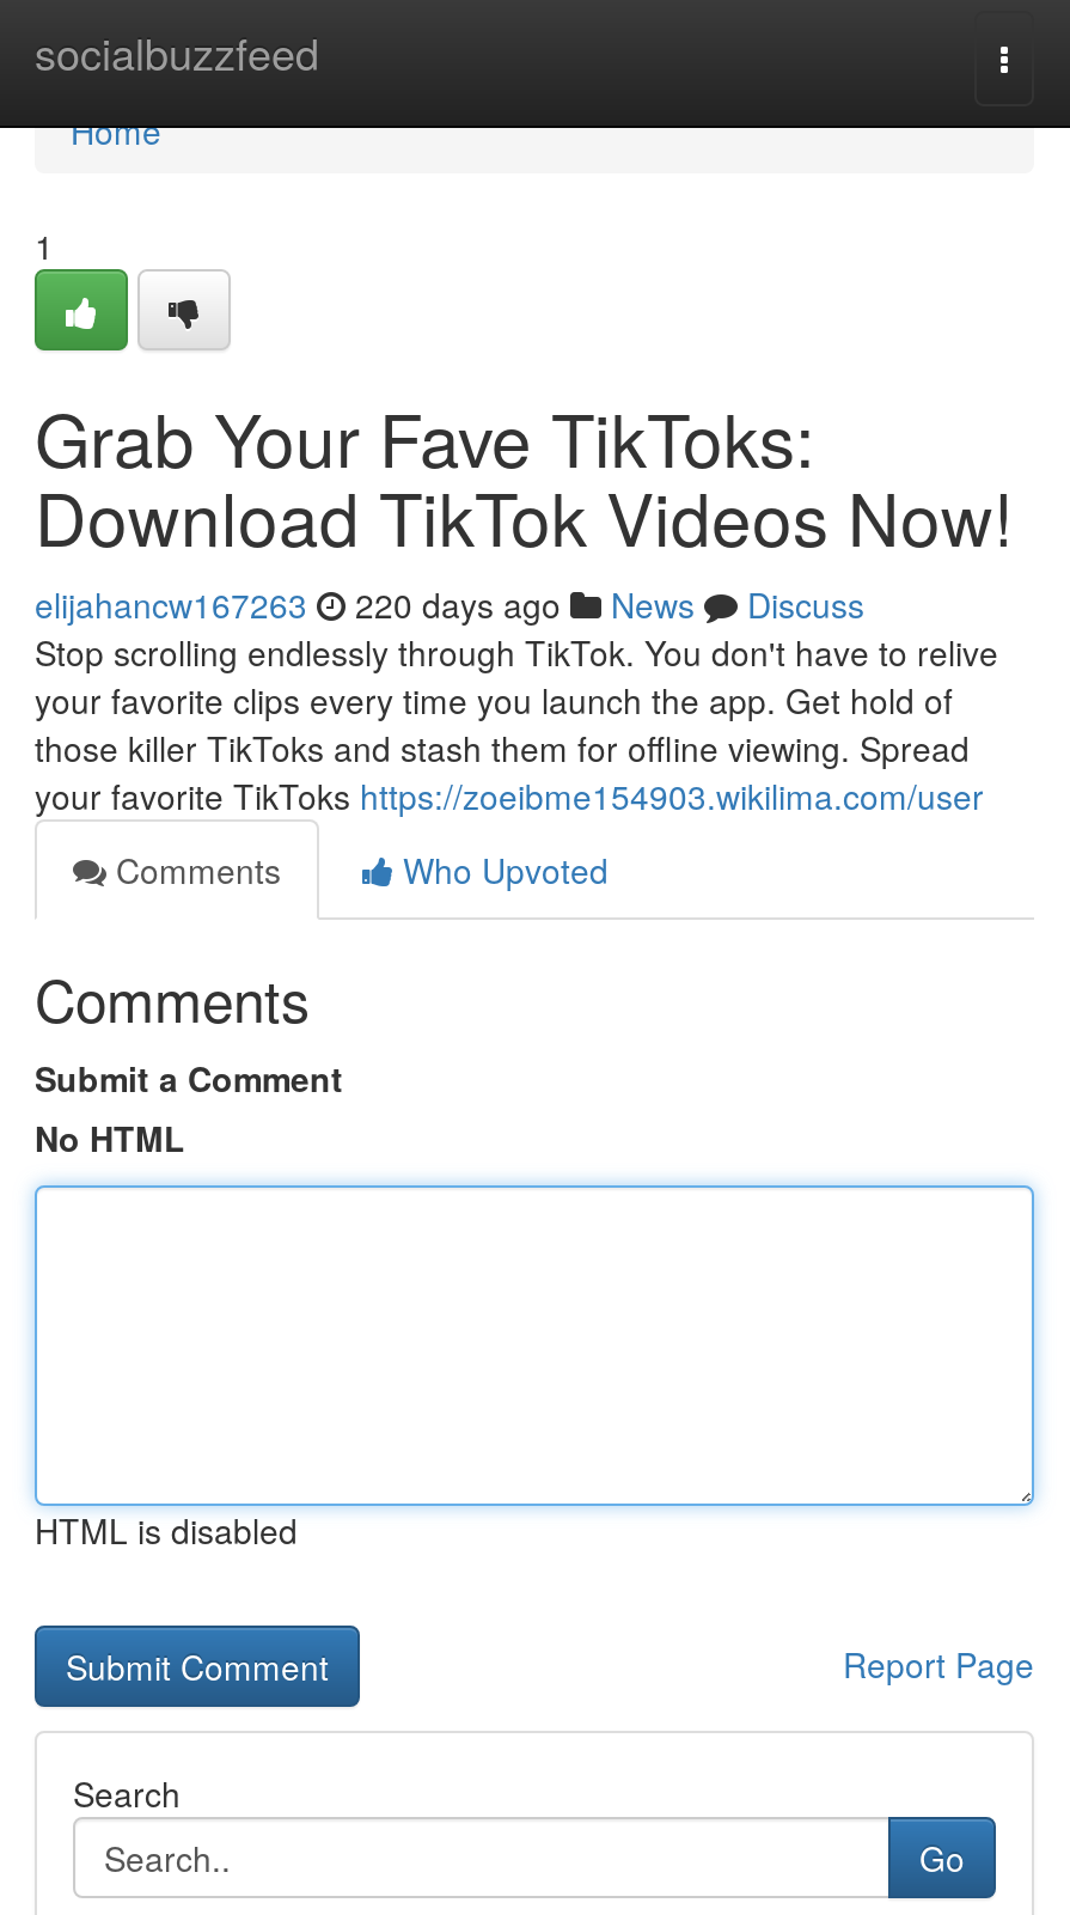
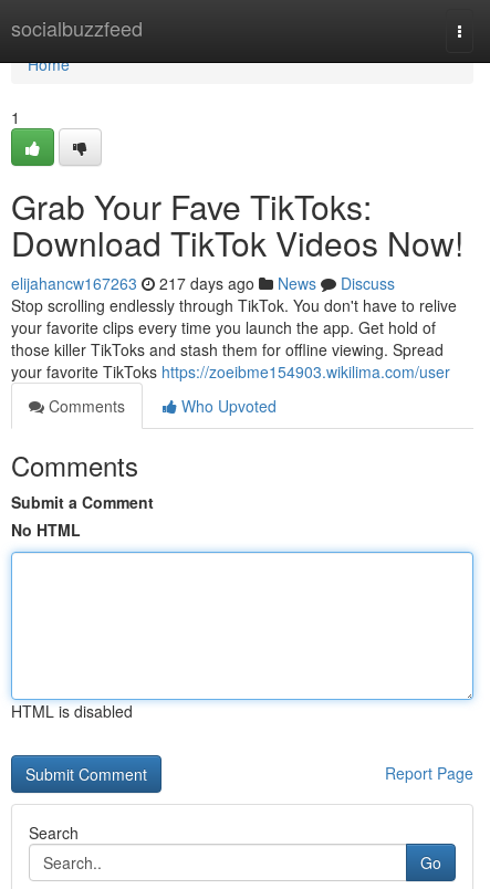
[35,580,864,628] elijahancw167263 220 days ago News Discuss -> [11,272,395,294] elijahancw167263 217 days ago News Discuss

